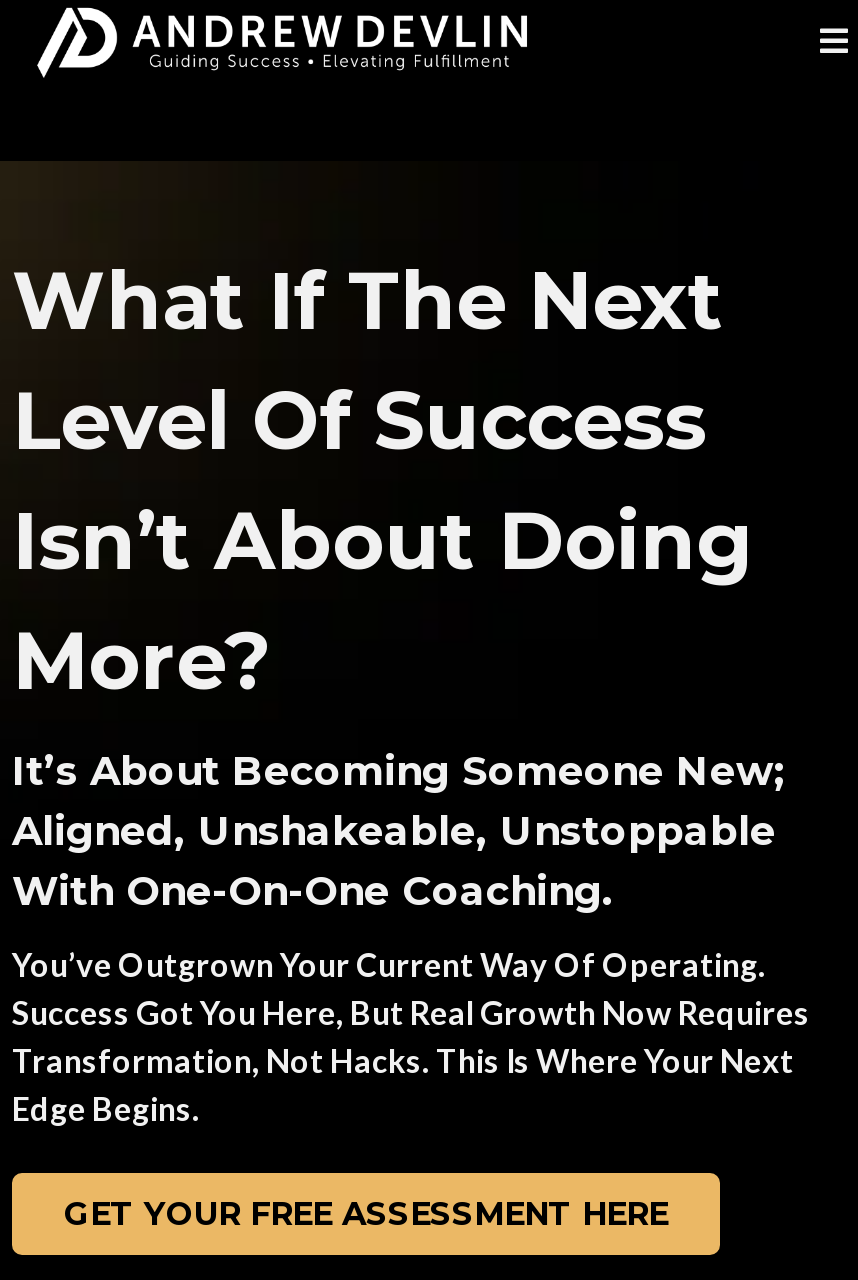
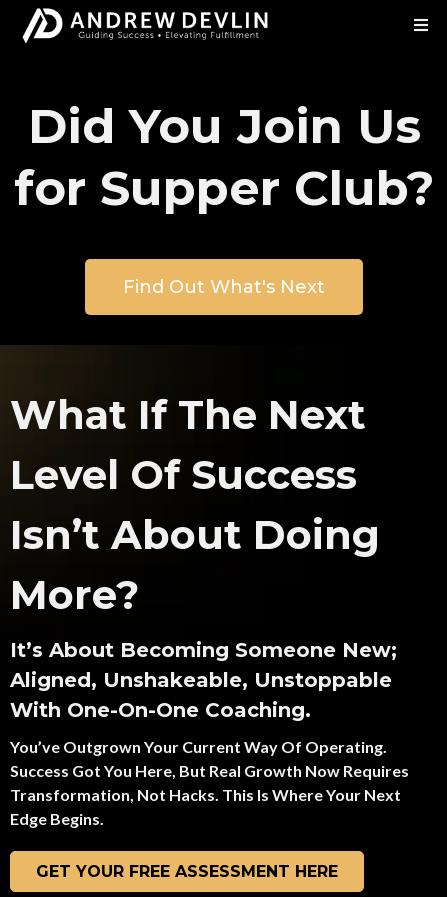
none -> [13,97,434,298] Did You Join Us | for Supper Club? | Find Out What's Next

